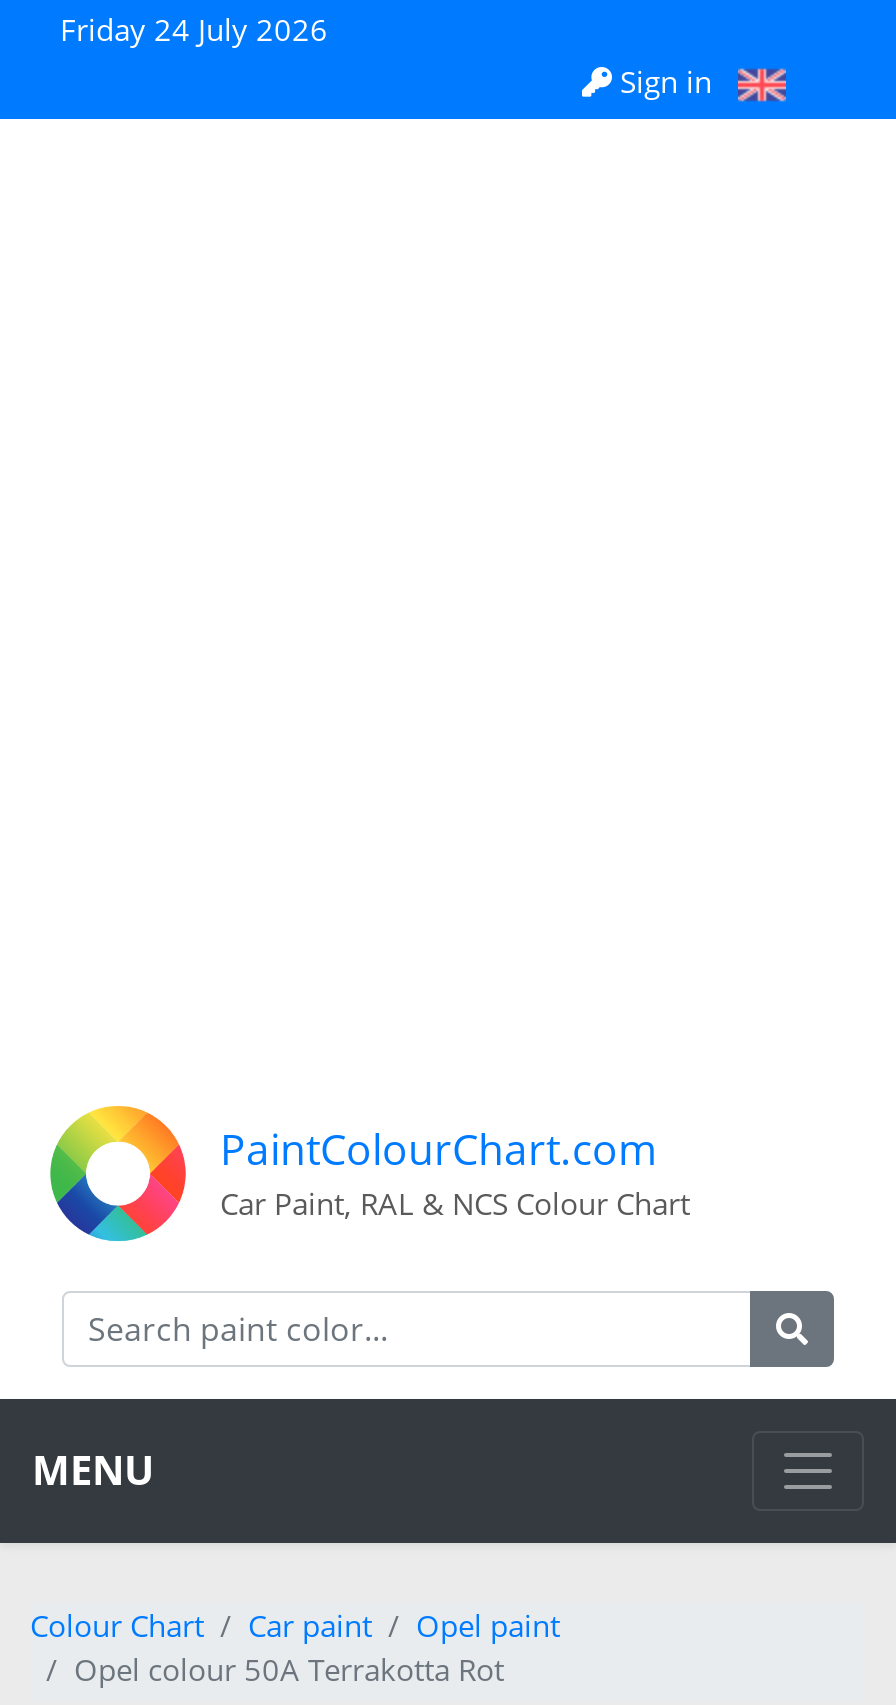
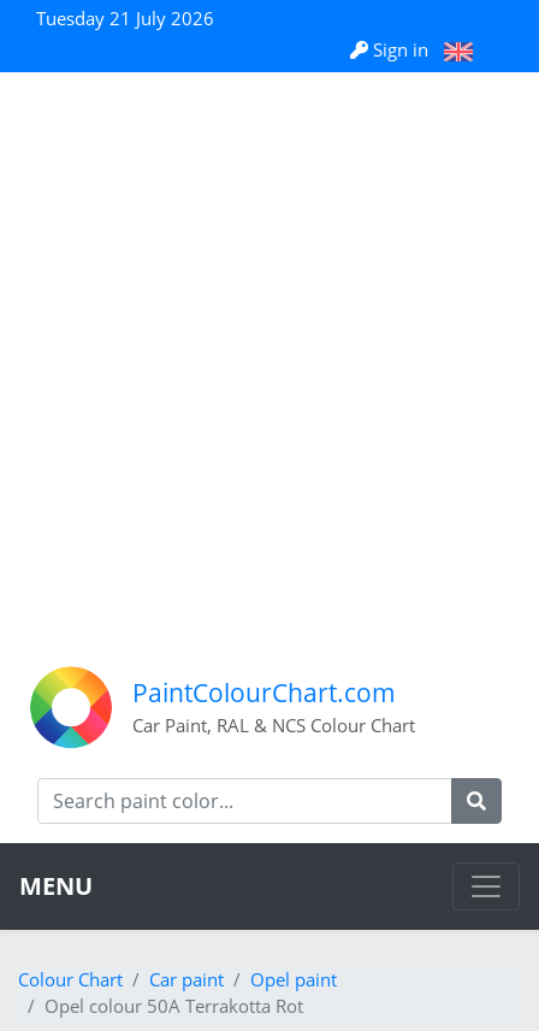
[60,9,328,49] Friday 24 July 2026 -> [36,6,214,30] Tuesday 21 July 2026

